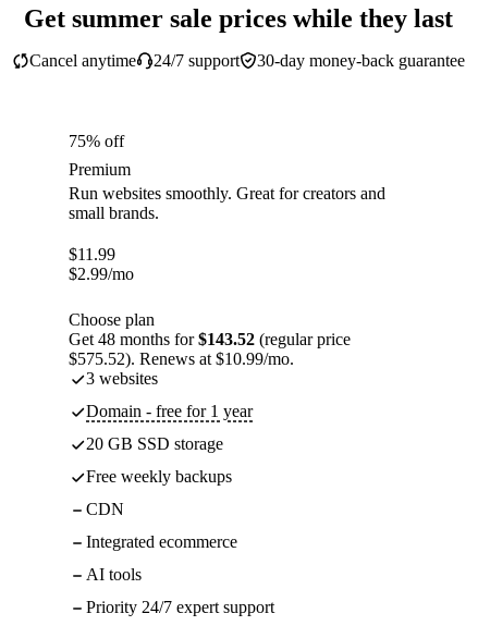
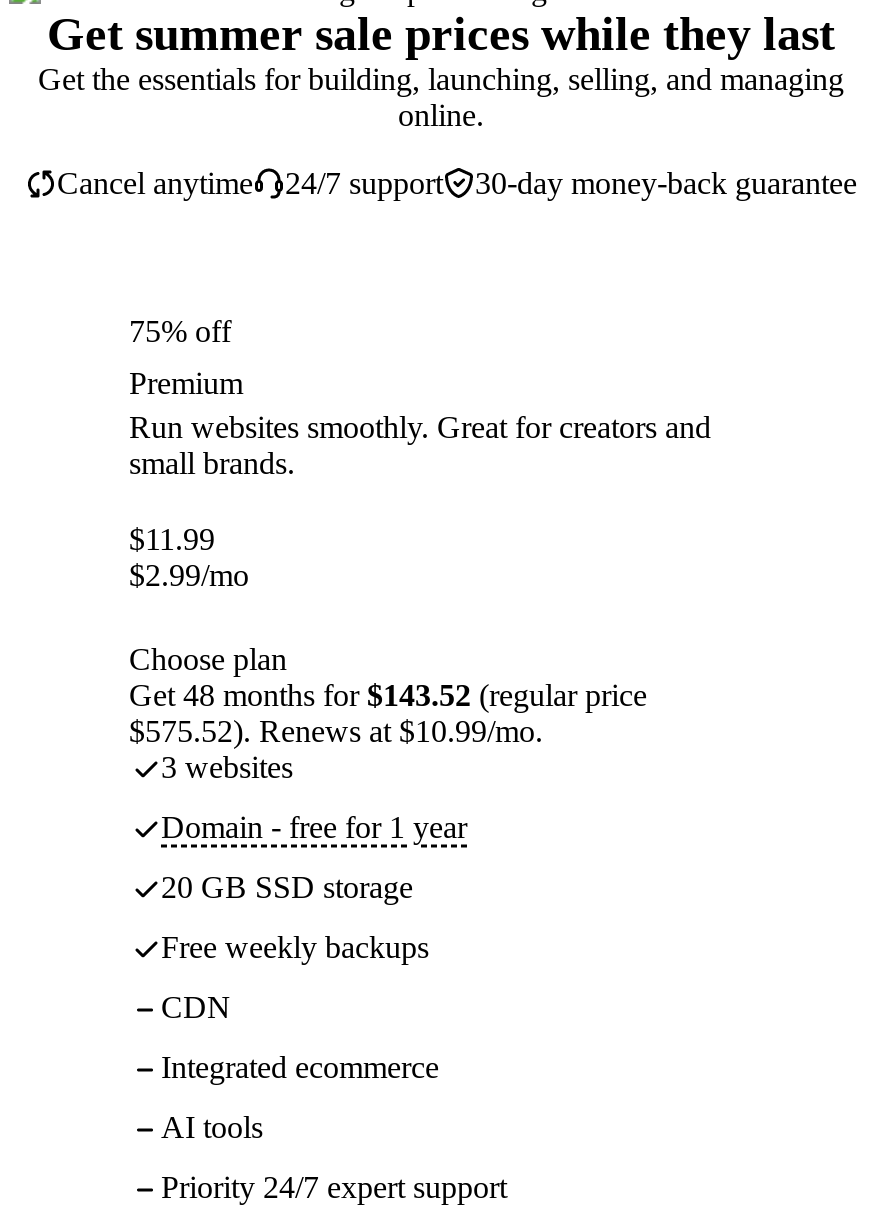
none -> [38,63,844,133] Get the essentials for building, launching, selling, and managing | online.

